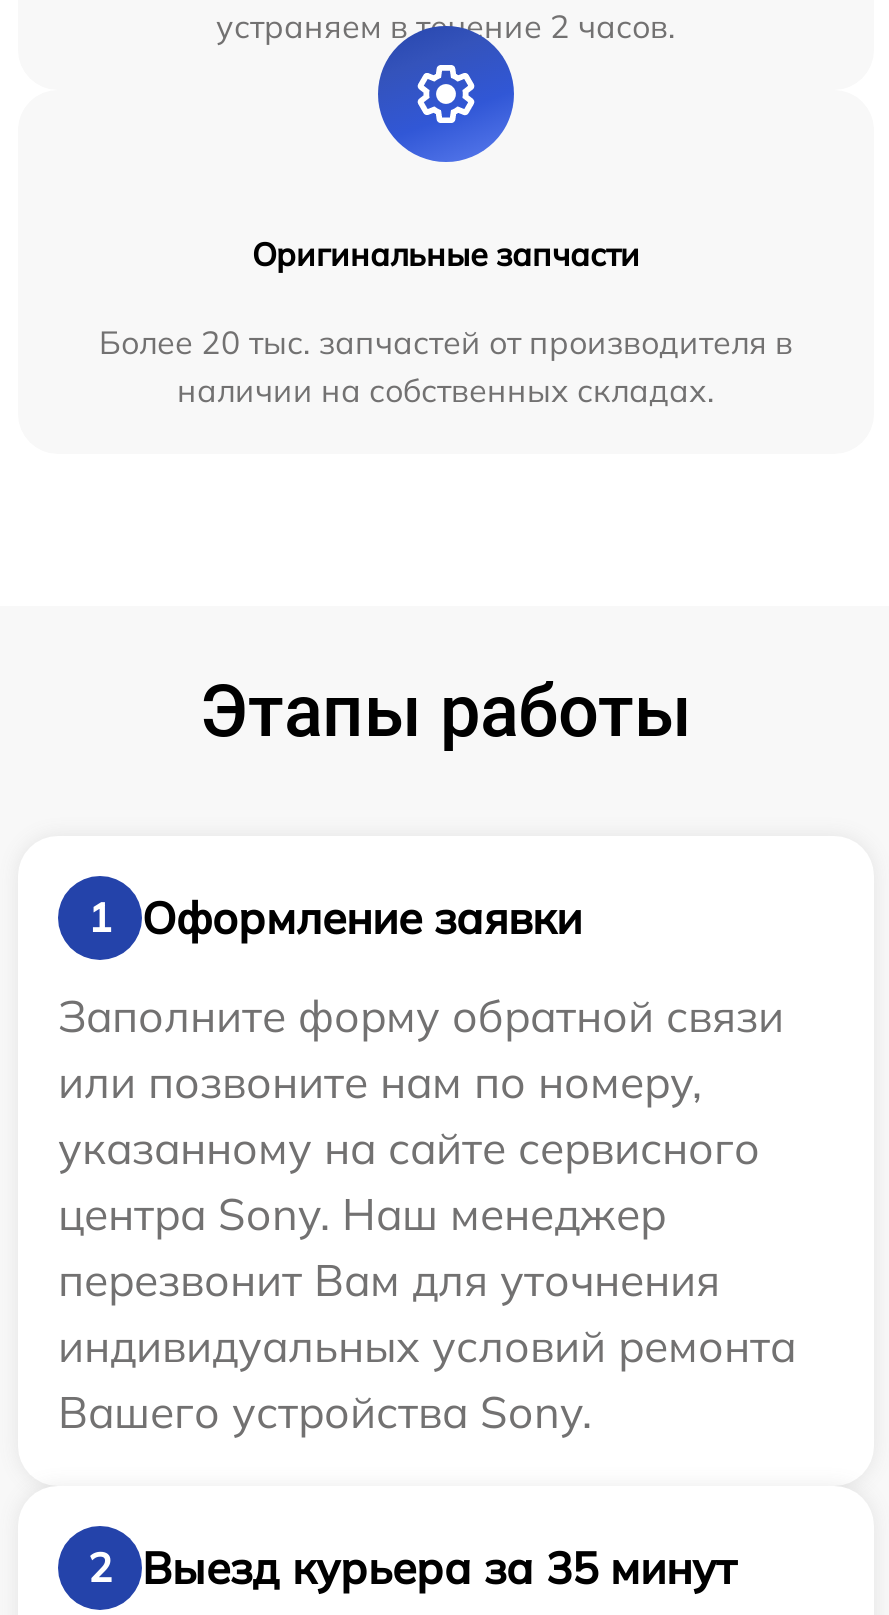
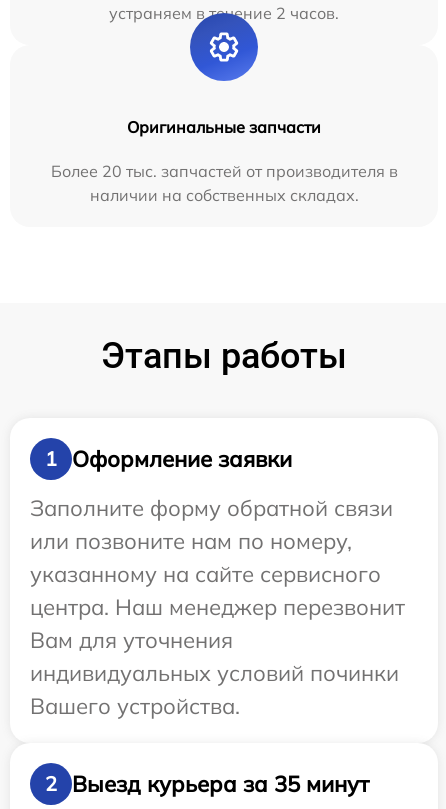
[58,1186,796,1440] центра Sony. Наш менеджер | перезвонит Вам для уточнения | индивидуальных условий ремонта | Вашего устройства Sony. -> [30,593,405,720] центра. Наш менеджер перезвонит | Вам для уточнения | индивидуальных условий починки | Вашего устройства.

